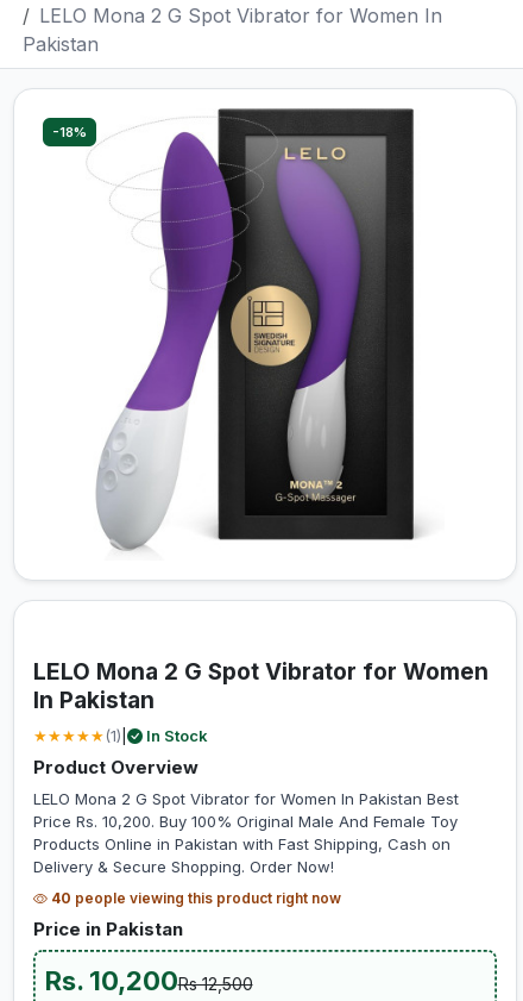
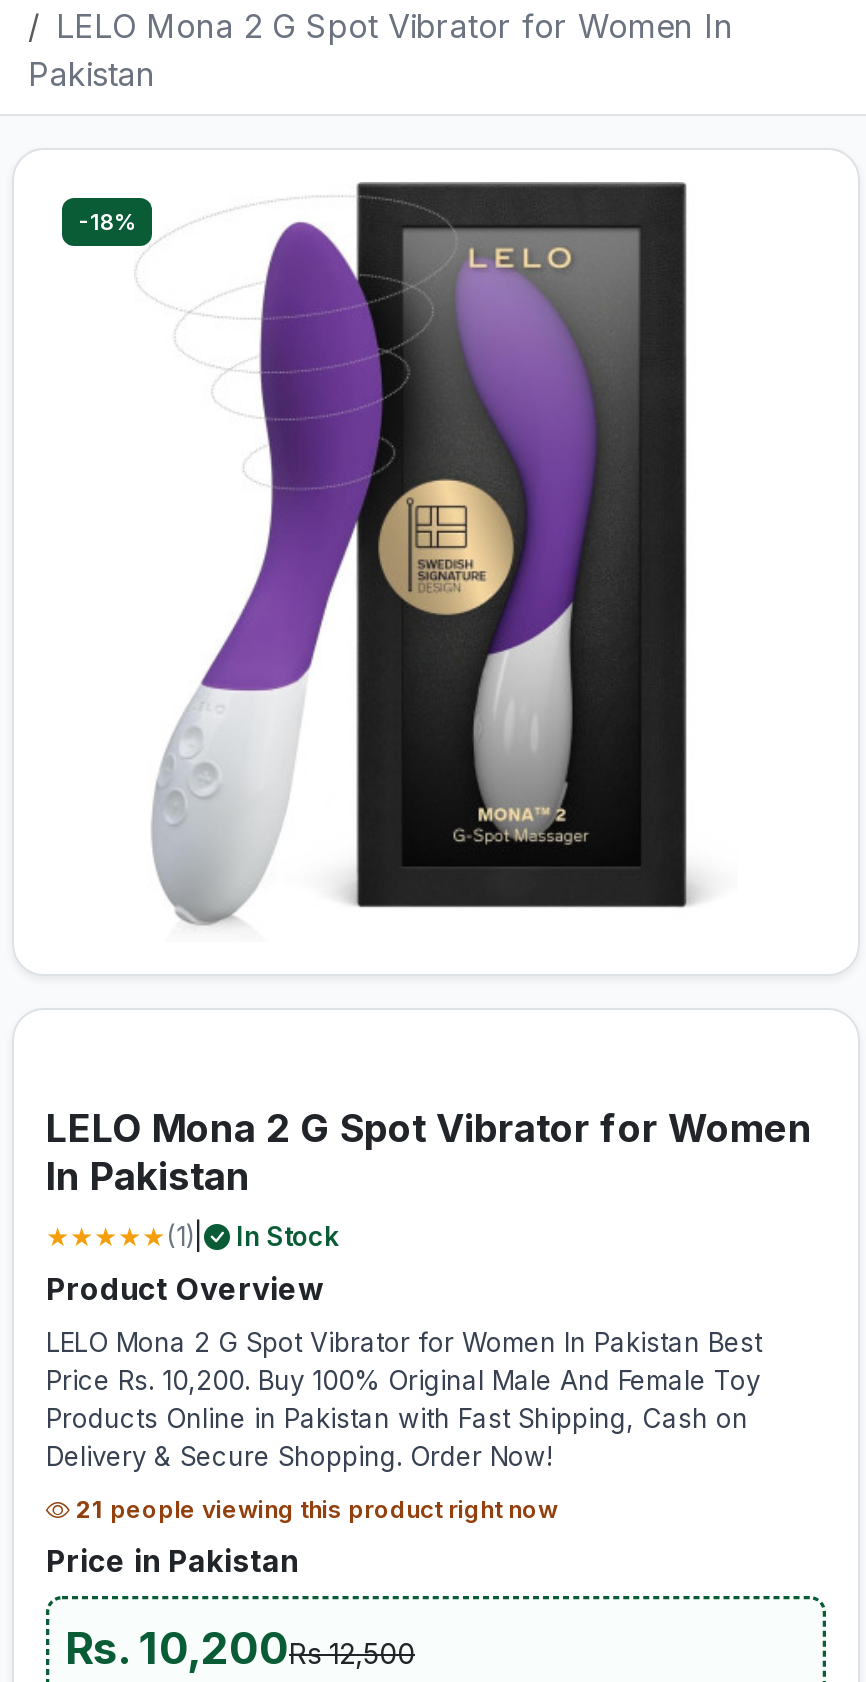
[51,889,341,907] 40 people viewing this product right now -> [76,1494,558,1524] 21 people viewing this product right now

